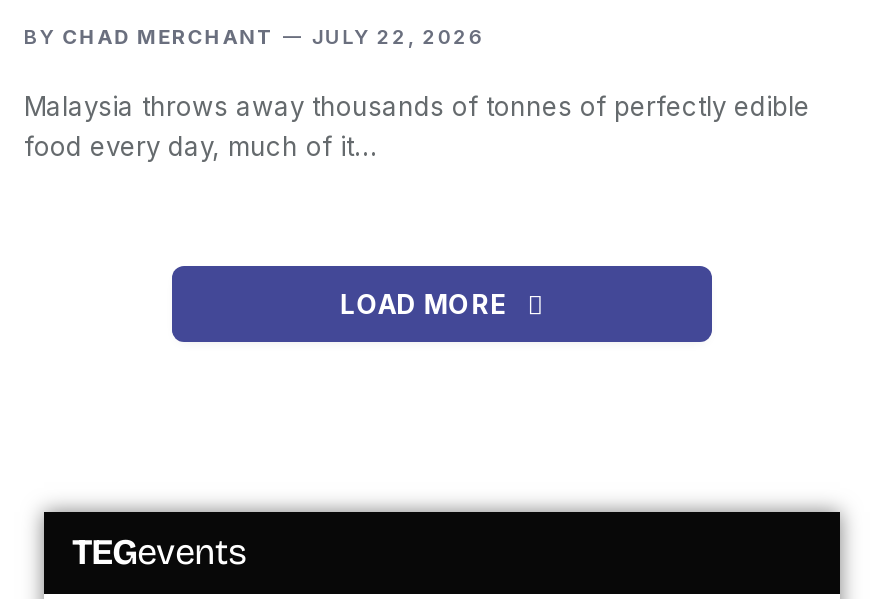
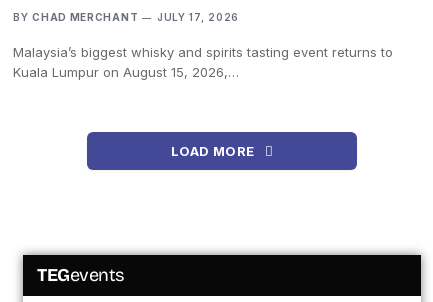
[24,24,484,48] BY CHAD MERCHANT JULY 22, 2026 -> [13,11,239,23] BY CHAD MERCHANT JULY 17, 2026
[24,90,810,162] Malaysia throws away thousands of tonnes of perfectly edible | food every day, much of it… -> [13,44,393,80] Malaysia’s biggest whisky and spirits tasting event returns to | Kuala Lumpur on August 15, 2026,…

